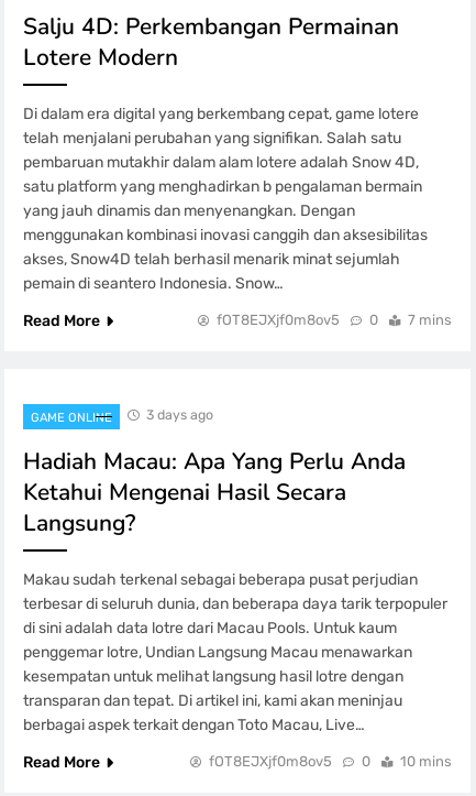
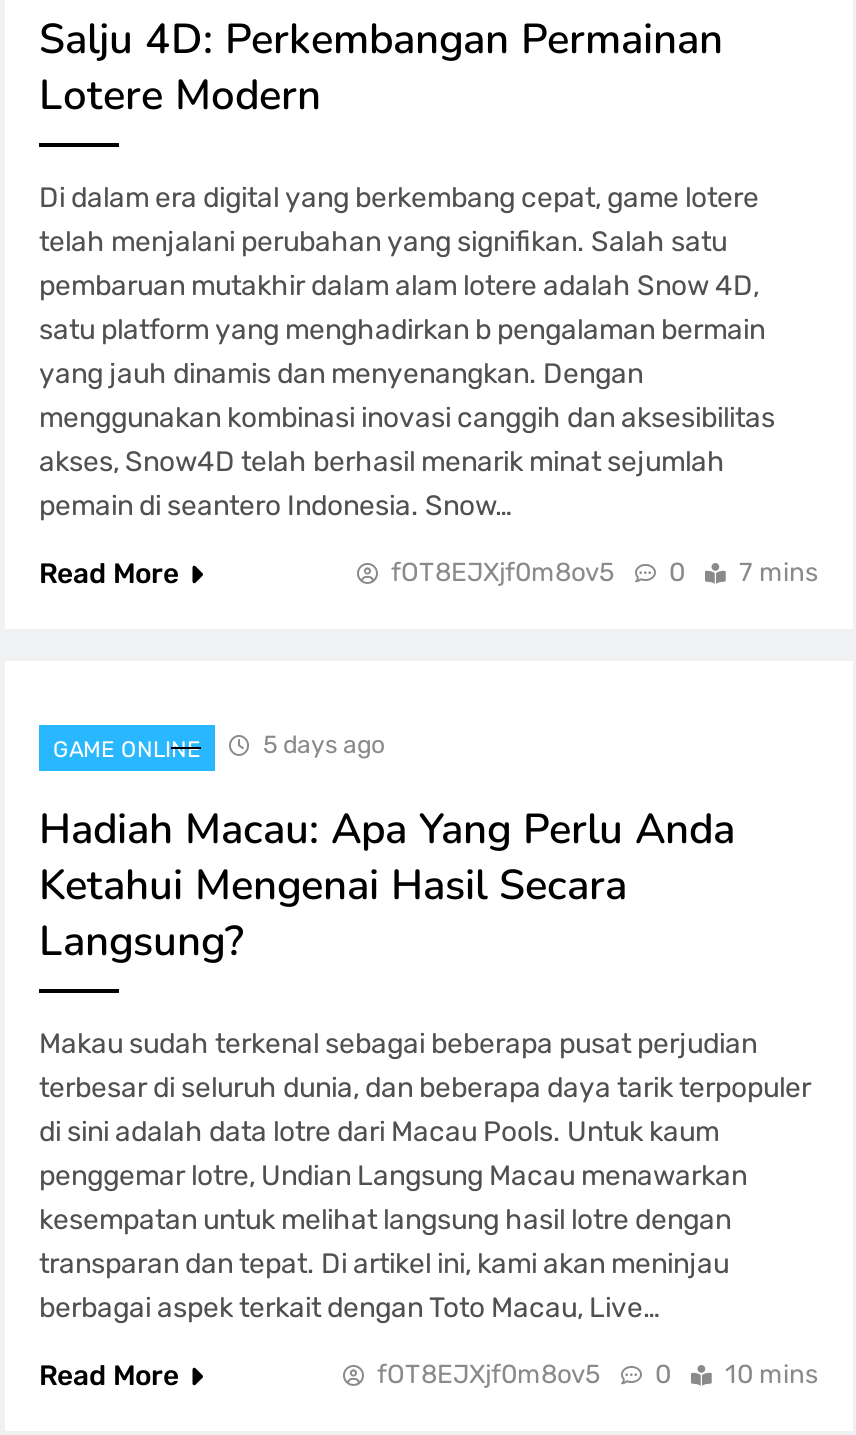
[146,406,213,423] 3 days ago -> [263,729,385,759] 5 days ago

